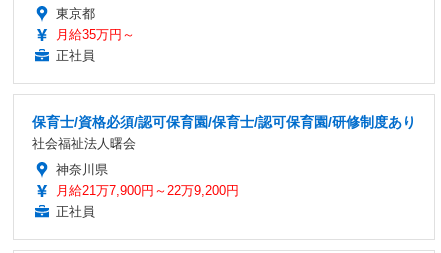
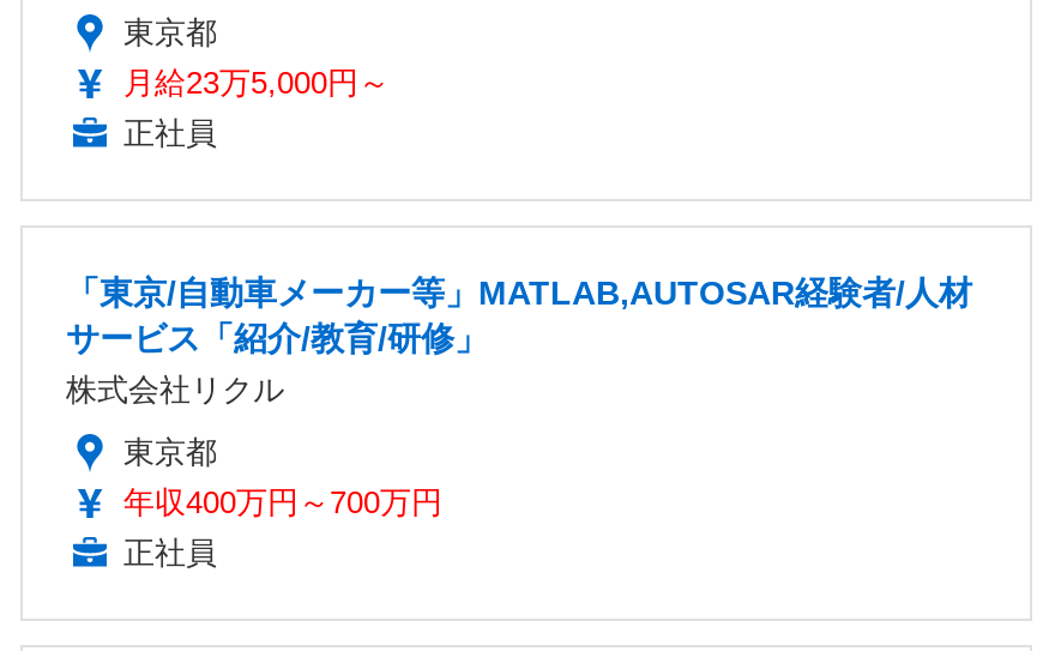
[56,27,135,42] 月給35万円～ -> [123,65,390,101] 月給23万5,000円～
[32,114,416,151] 保育士/資格必須/認可保育園/保育士/認可保育園/研修制度あり | 社会福祉法人曙会 -> [66,274,972,408] 「東京/自動車メーカー等」MATLAB,AUTOSAR経験者/人材 | サービス「紹介/教育/研修」 | 株式会社リクル
[56,162,239,198] 神奈川県 | 月給21万7,900円～22万9,200円 -> [123,434,442,521] 東京都 | 年収400万円～700万円

